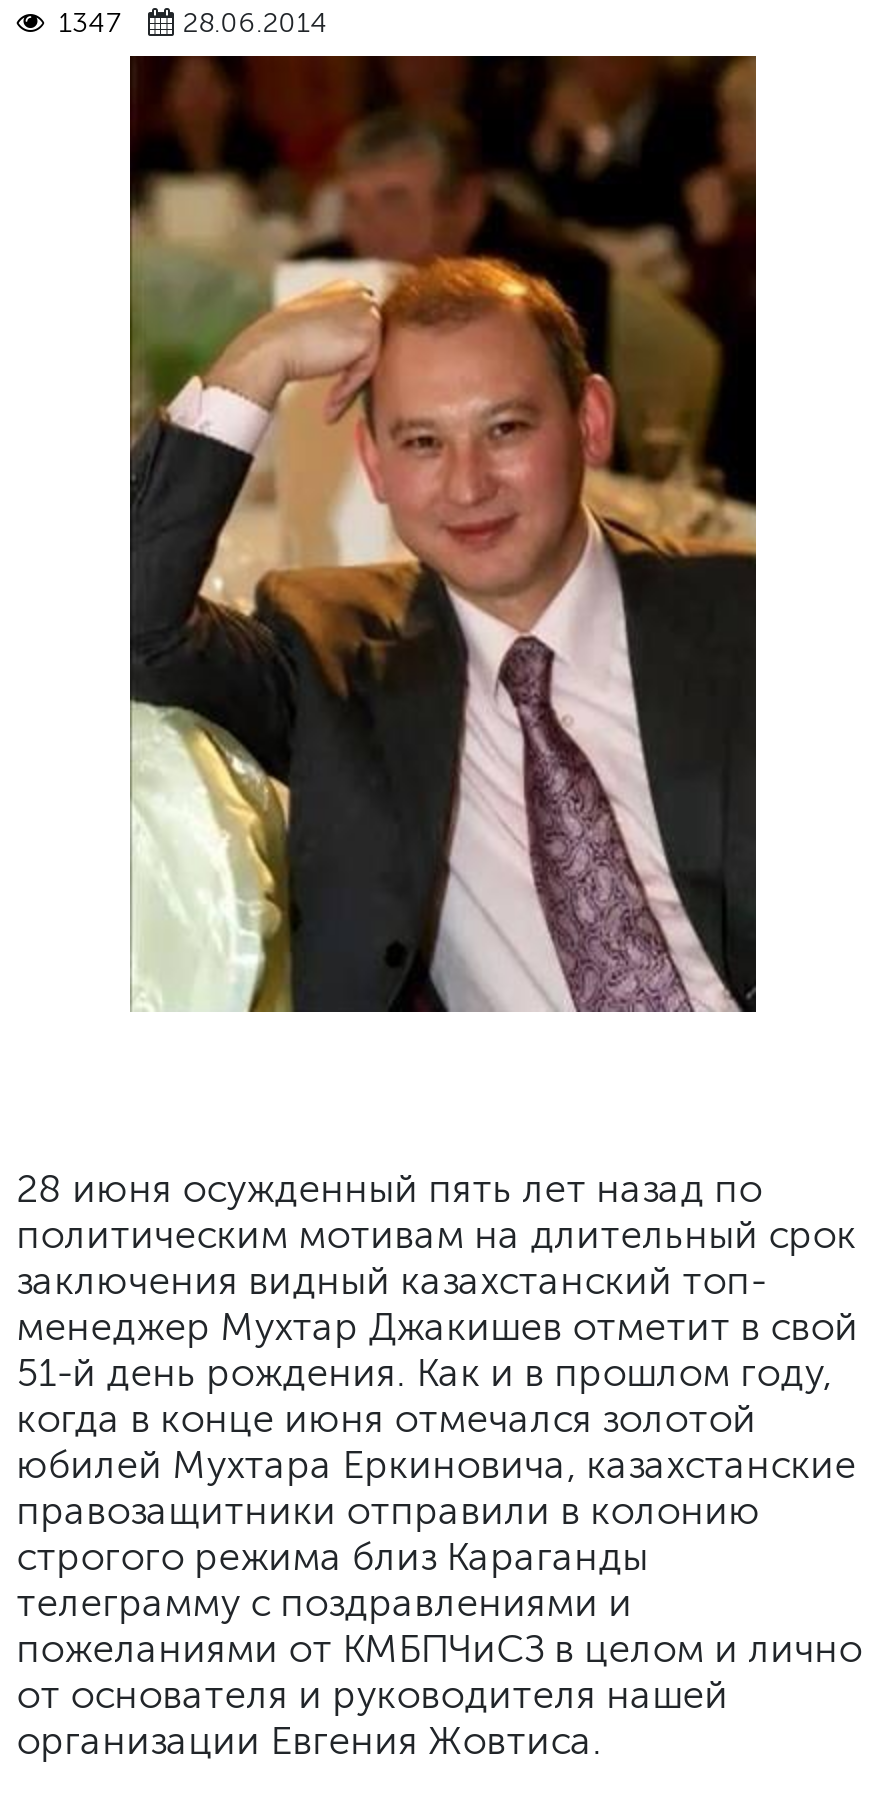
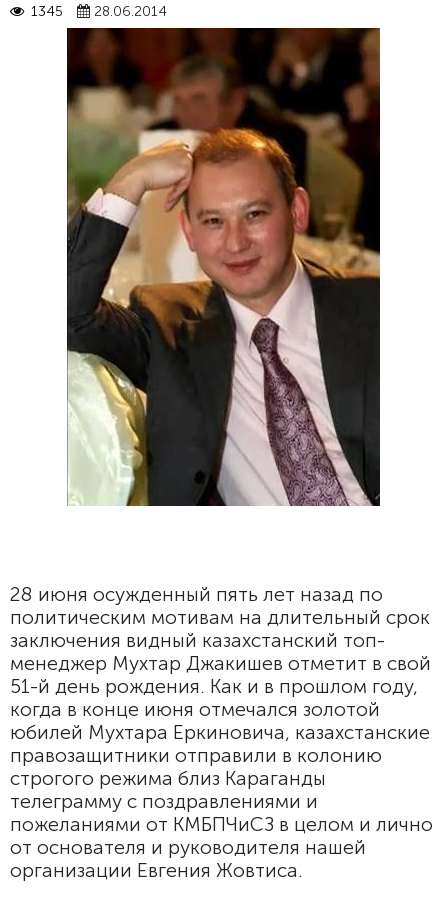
[58,6,328,40] 1347 28.06.2014 -> [31,3,167,20] 1345 28.06.2014

